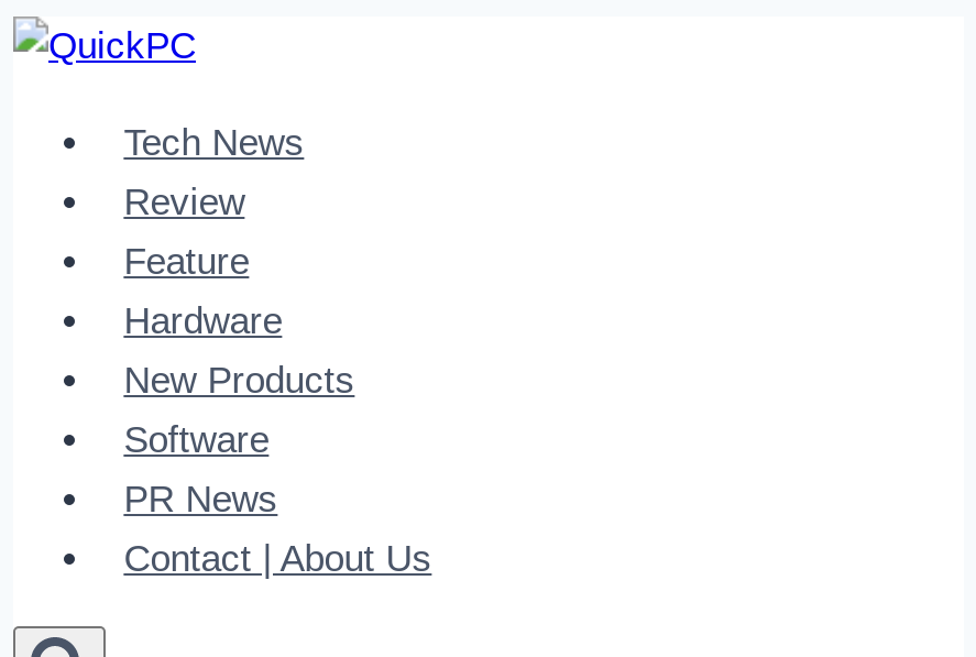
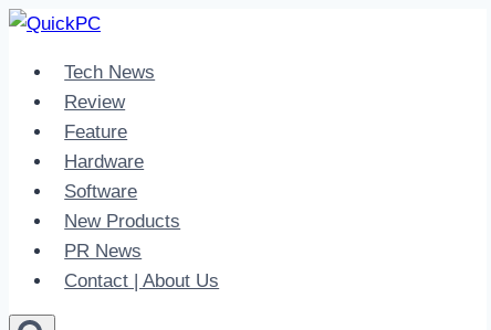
moved [124,360,355,402] -> [64,211,180,232]: New Products
moved [124,419,269,461] -> [64,181,137,202]: Software

